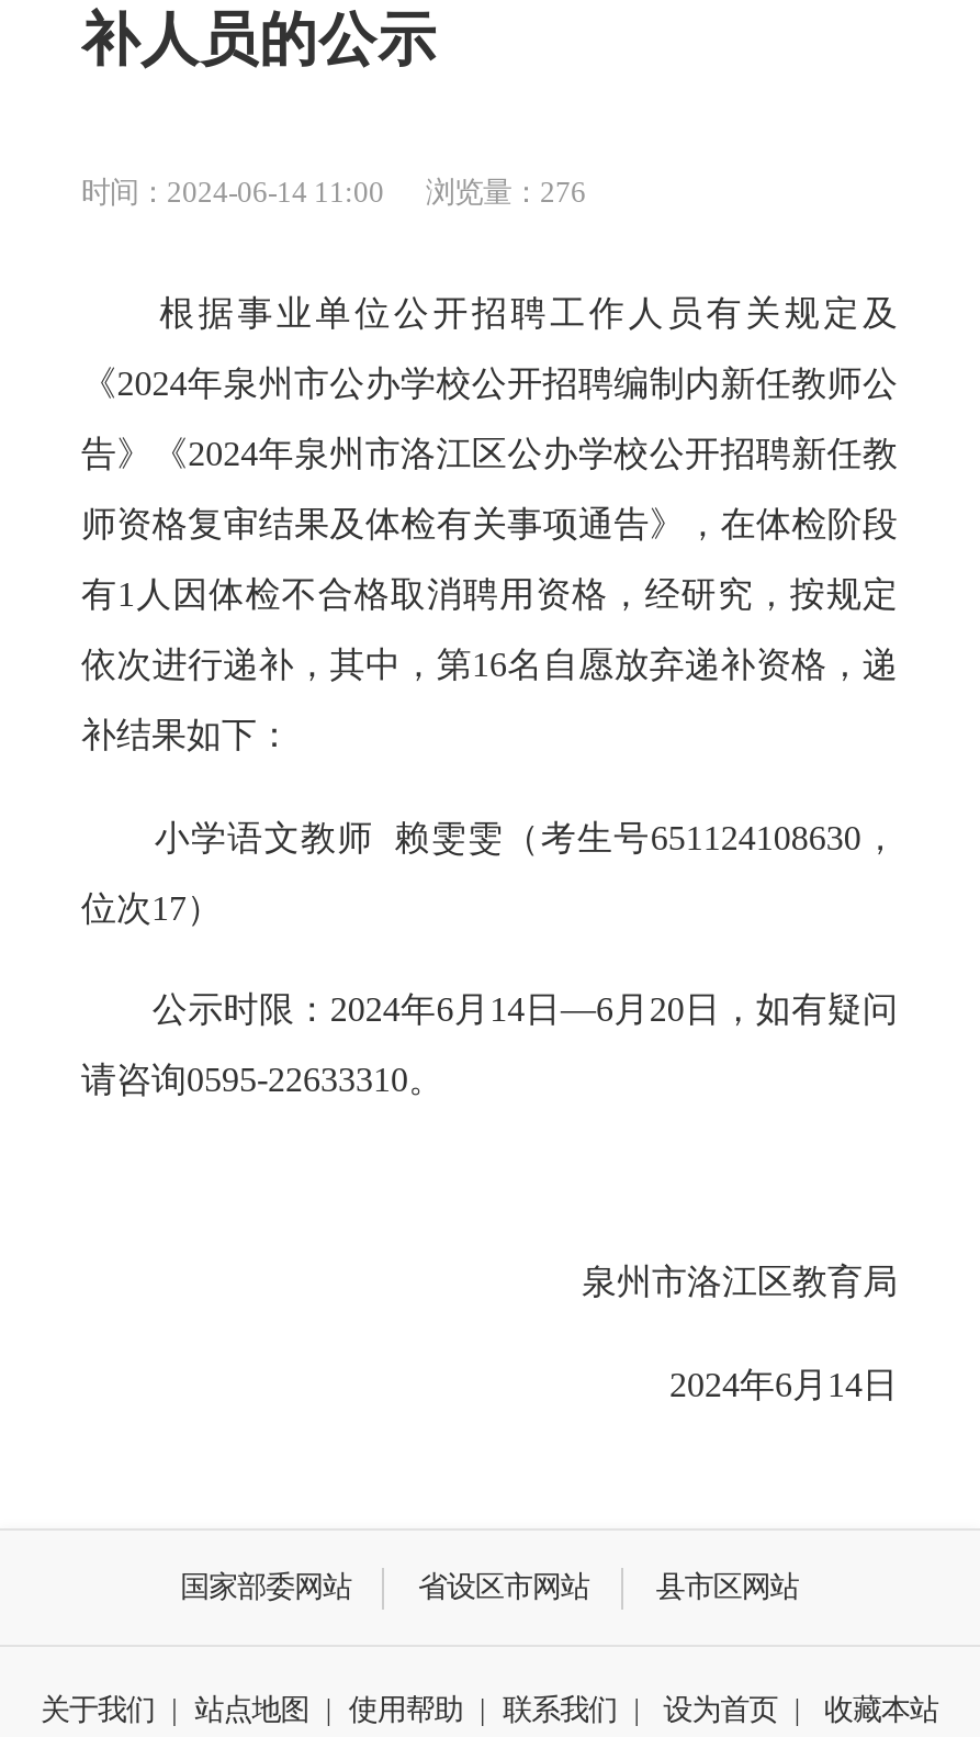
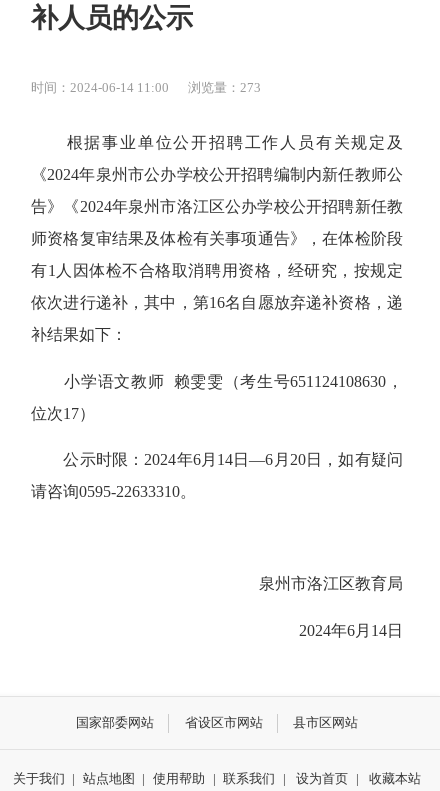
[81,175,586,208] 时间：2024-06-14 11:00 浏览量：276 -> [31,80,261,95] 时间：2024-06-14 11:00 浏览量：273

